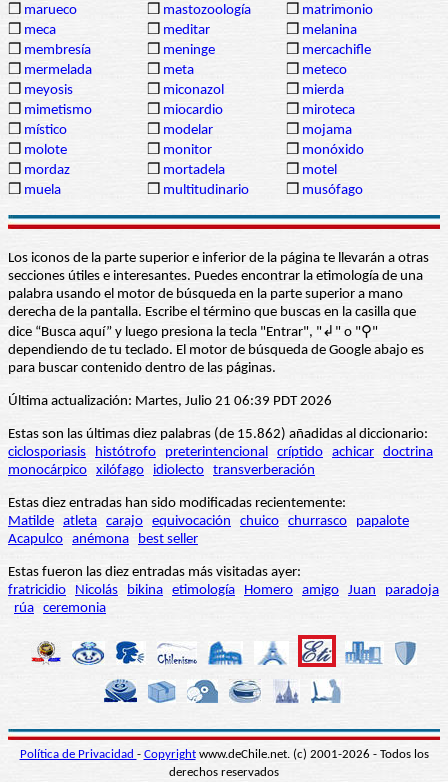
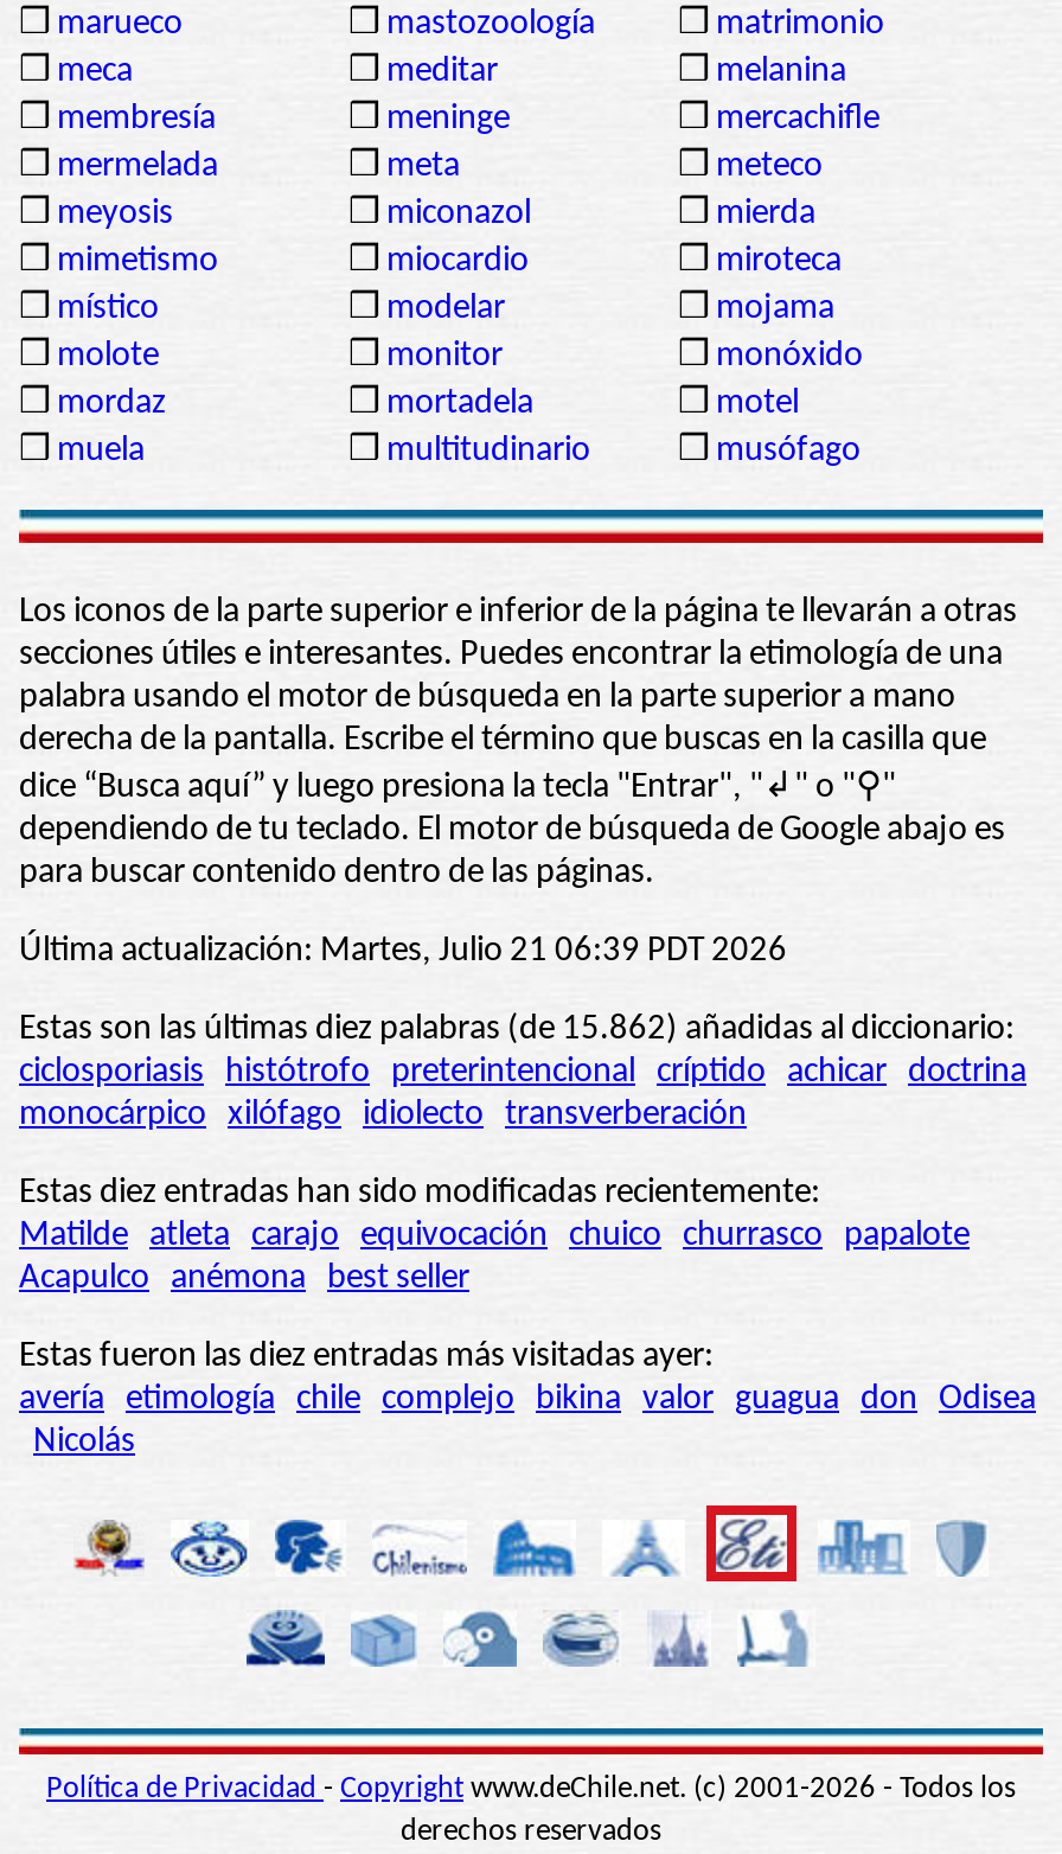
[8,583,439,616] fratricidio Nicolás bikina etimología Homero amigo Juan paradoja | rúa ceremonia -> [19,1382,1036,1461] avería etimología chile complejo bikina valor guagua don Odisea | Nicolás

